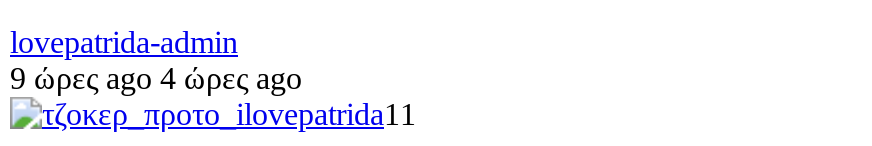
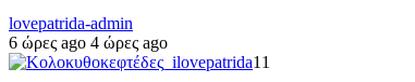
[10,61,302,95] 9 ώρες ago 4 ώρες ago -> [9,34,168,52] 6 ώρες ago 4 ώρες ago

